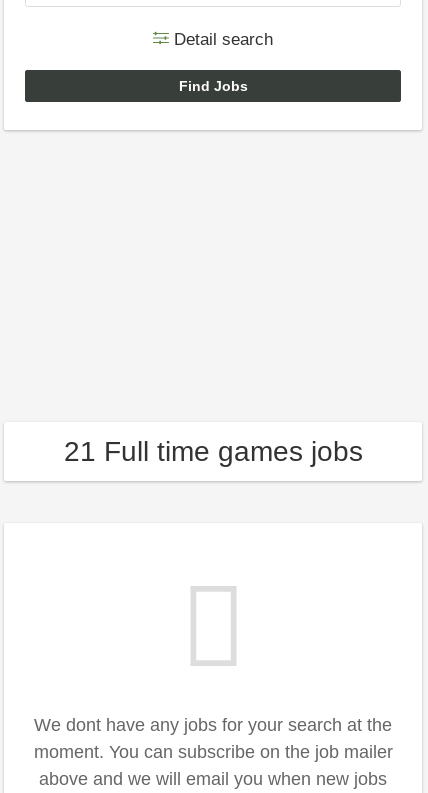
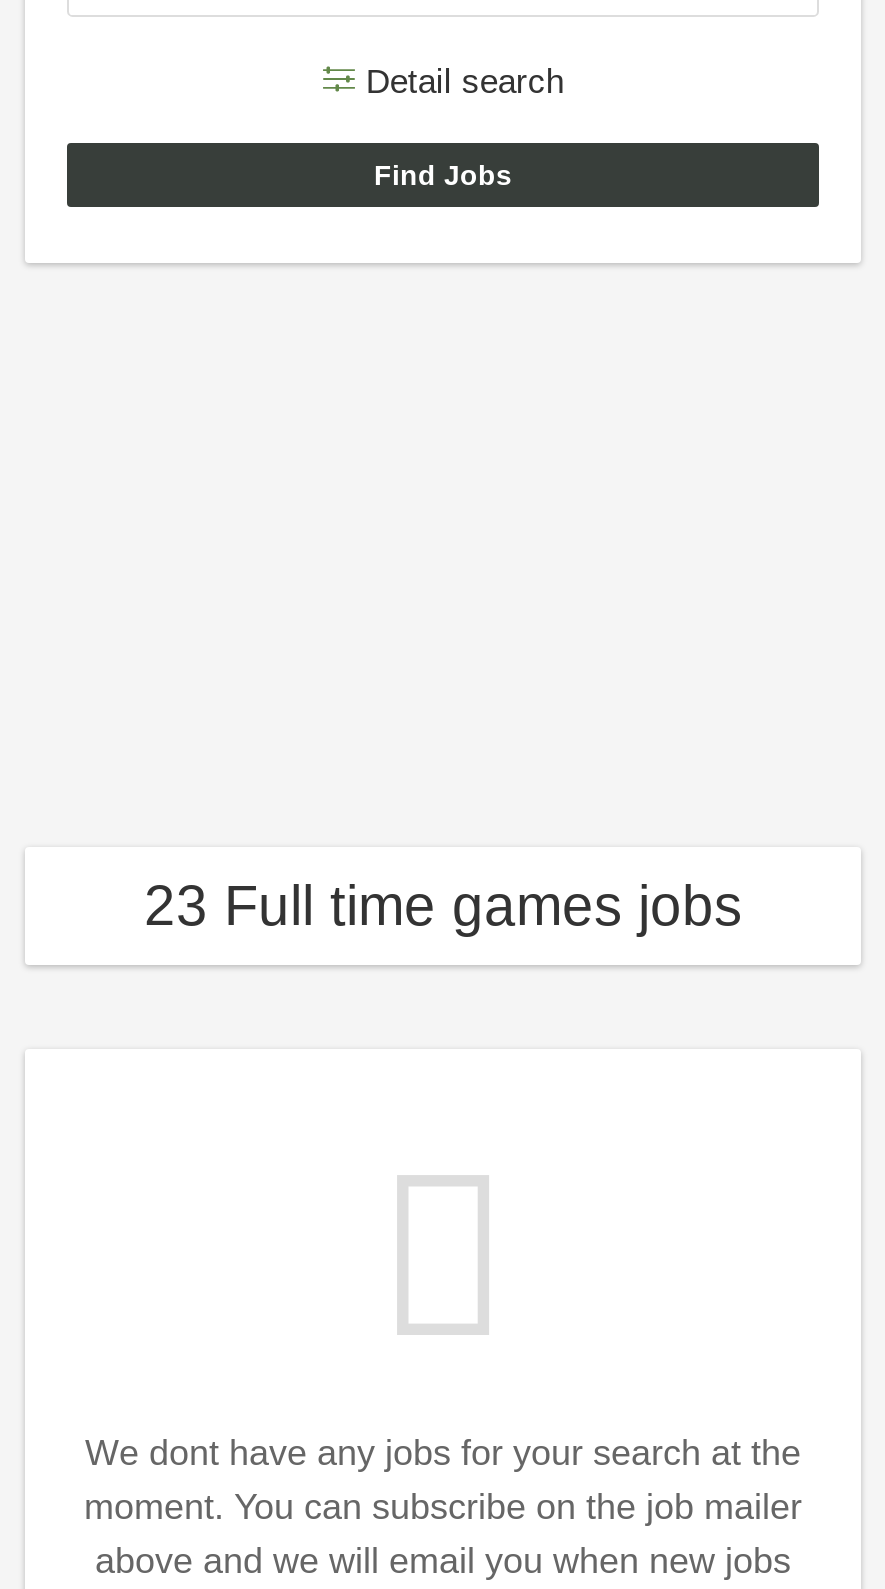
[63,436,362,467] 21 Full time games jobs -> [144,875,742,937] 23 Full time games jobs

